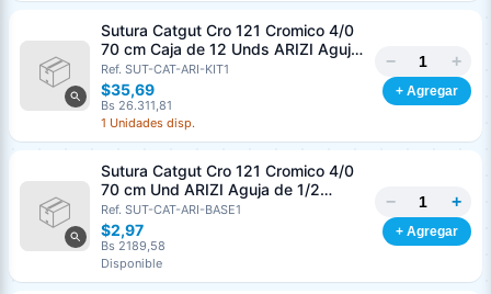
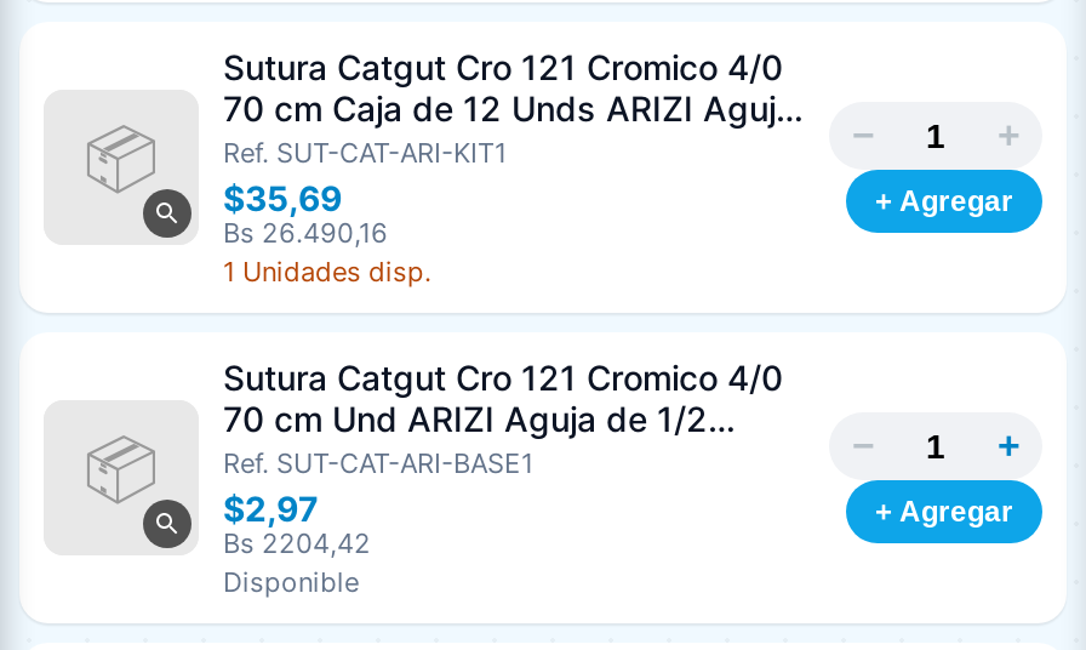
[101,98,172,113] Bs 26.311,81 -> [223,216,388,250] Bs 26.490,16
[101,238,165,253] Bs 2189,58 -> [223,526,371,560] Bs 2204,42

